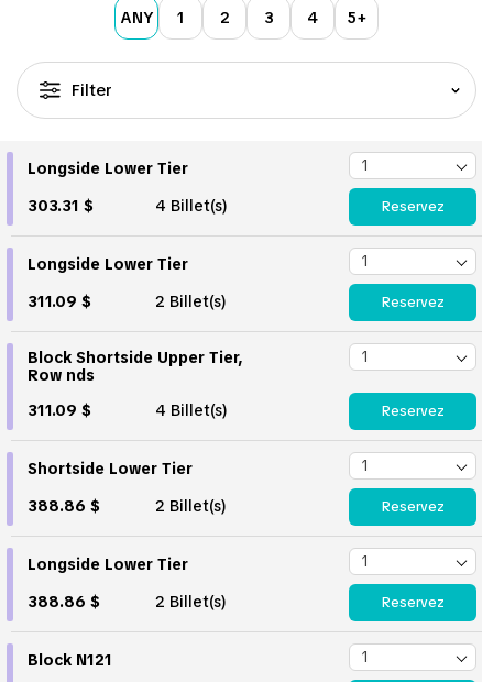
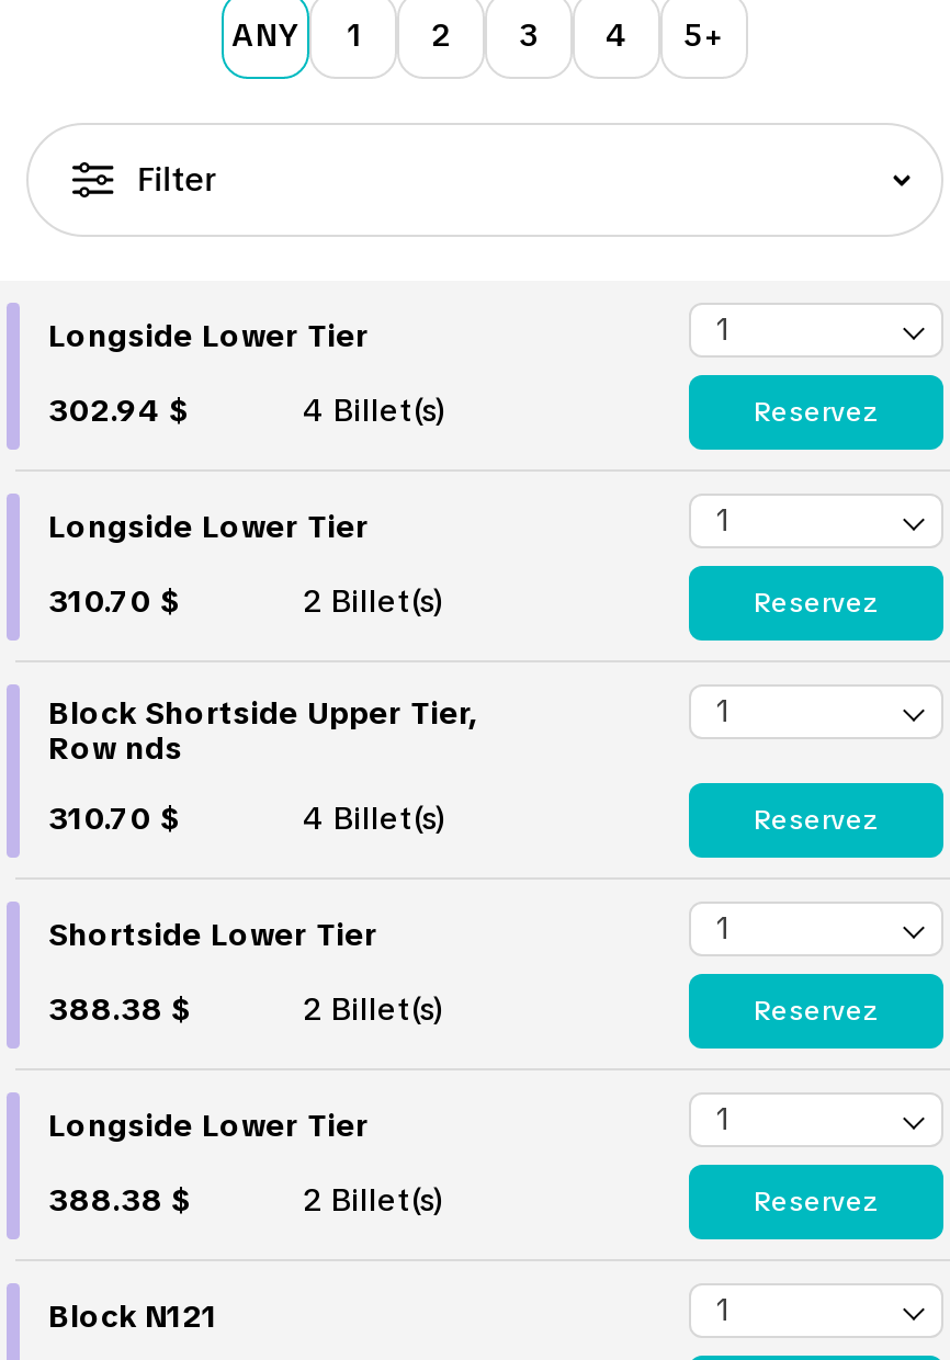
[28,195,94,215] 303.31 $ -> [48,389,189,429] 302.94 $
[28,291,91,311] 311.09 $ -> [48,580,180,620] 310.70 $
[28,400,91,420] 311.09 $ -> [48,797,180,837] 310.70 $
[28,496,100,515] 388.86 $ -> [48,988,191,1028] 388.38 $
[28,591,100,611] 388.86 $ -> [48,1179,191,1219] 388.38 $

